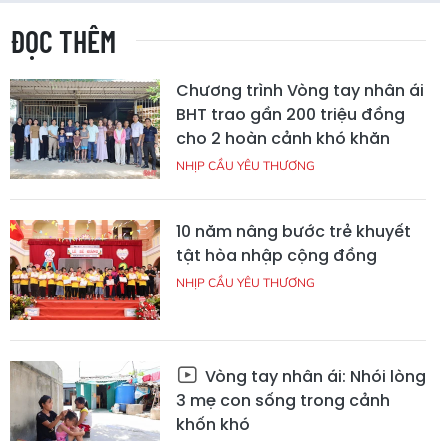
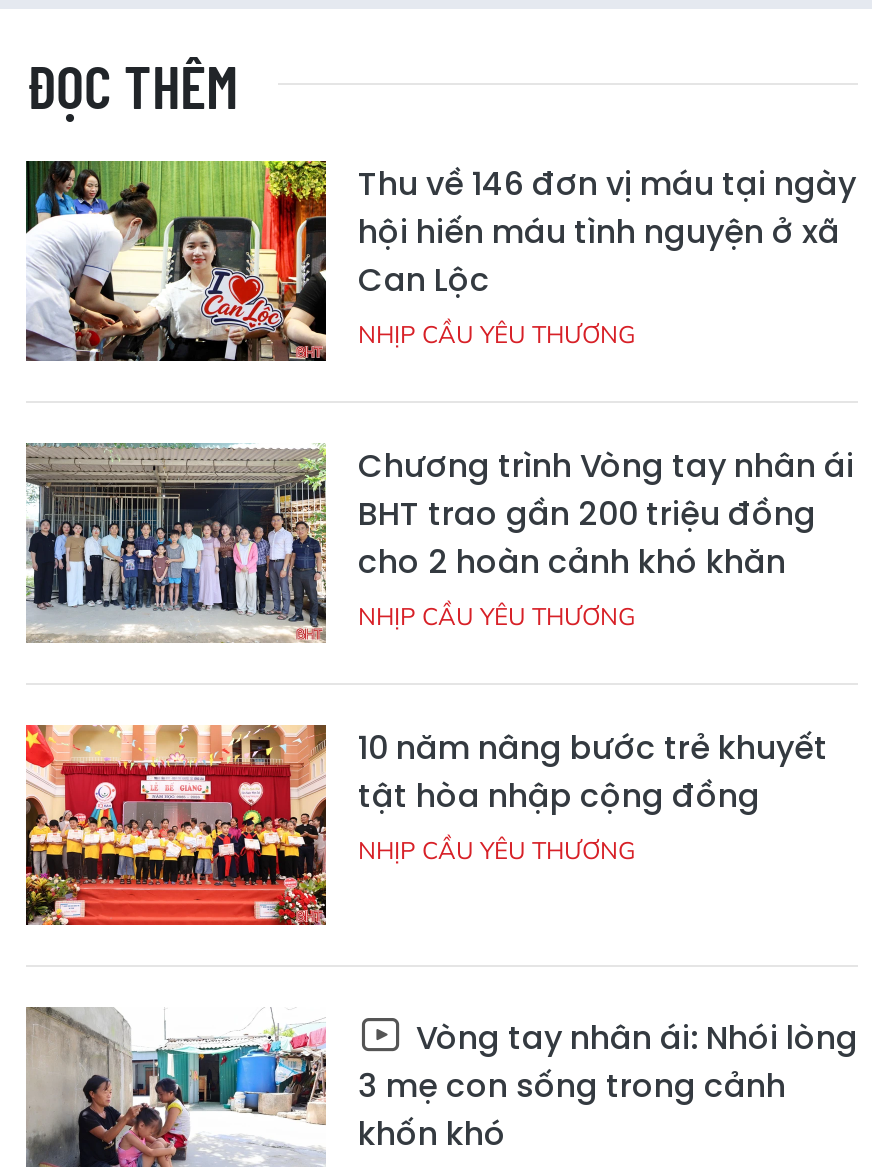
none -> [24,159,856,363] [image] | Thu về 146 đơn vị máu tại ngày | hội hiến máu tình nguyện ở xã | Can Lộc | NHỊP CẦU YÊU THƯƠNG

